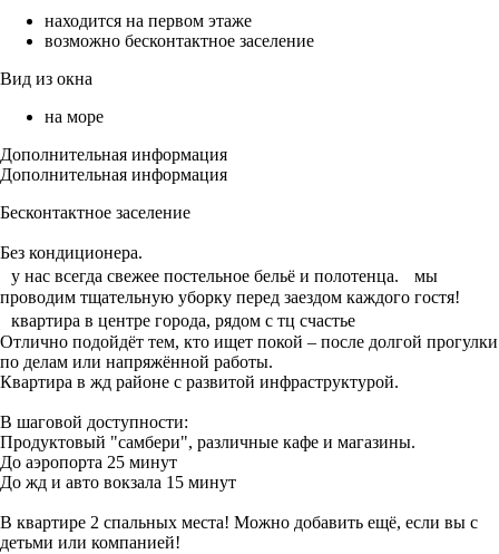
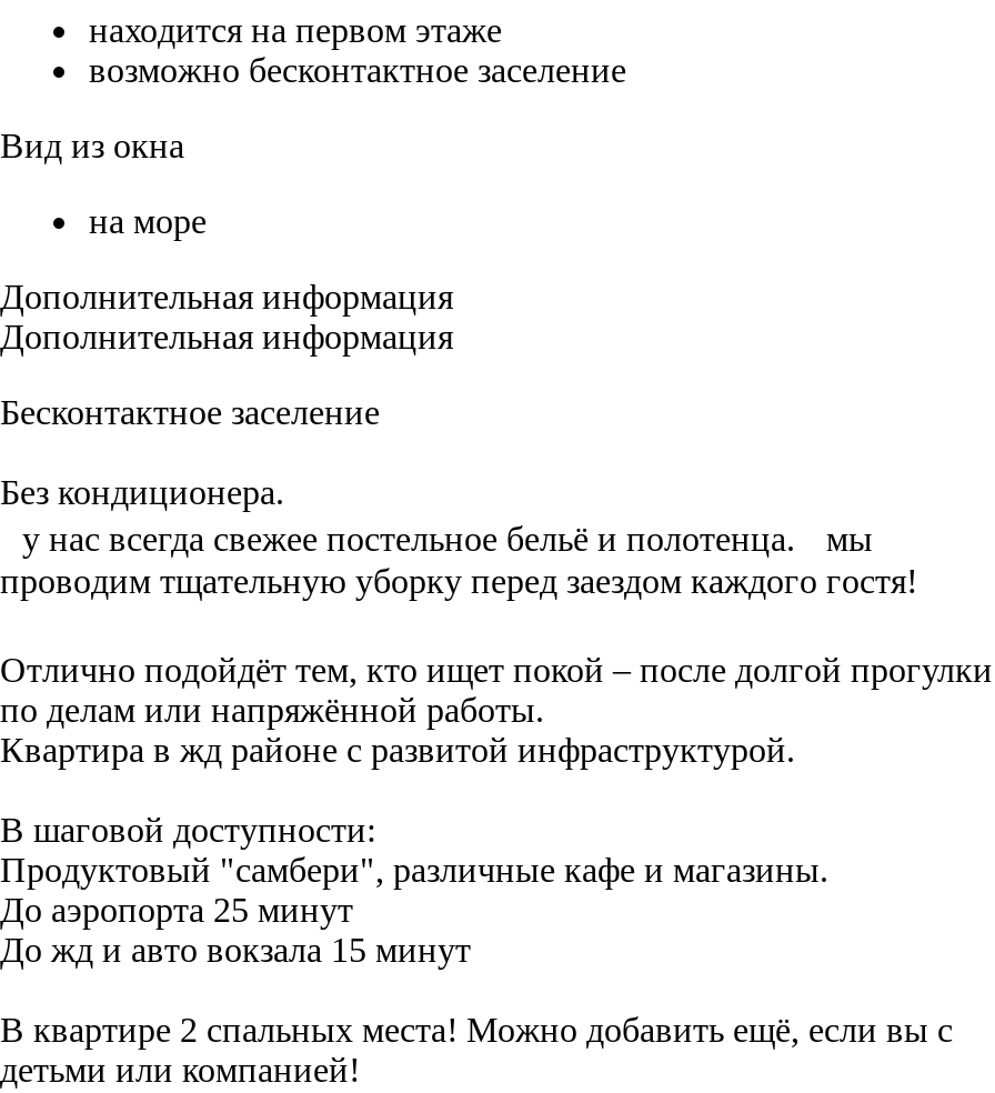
[0,311,355,330] квартира в центре города, рядом с тц счастье -> none

